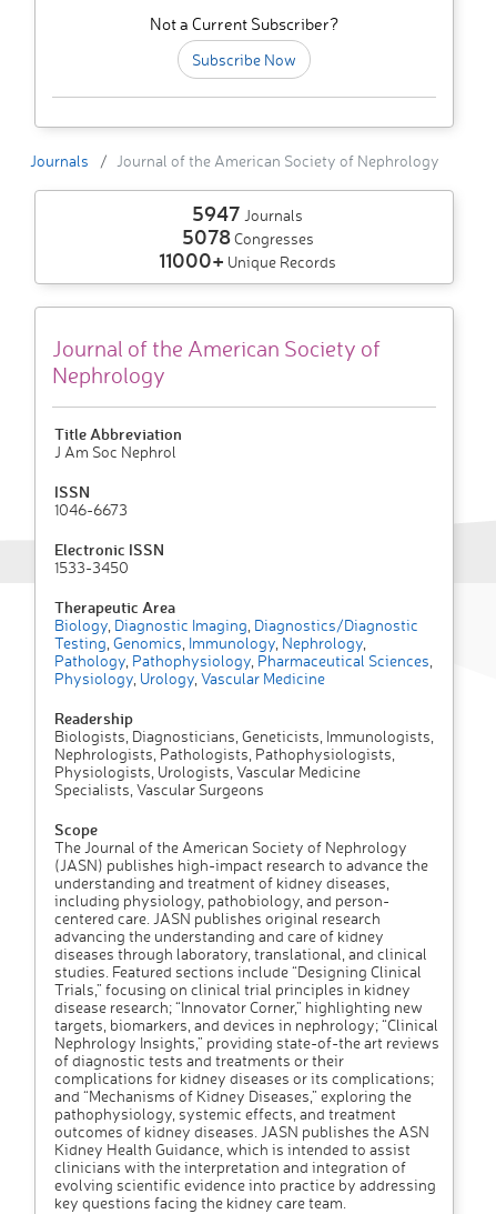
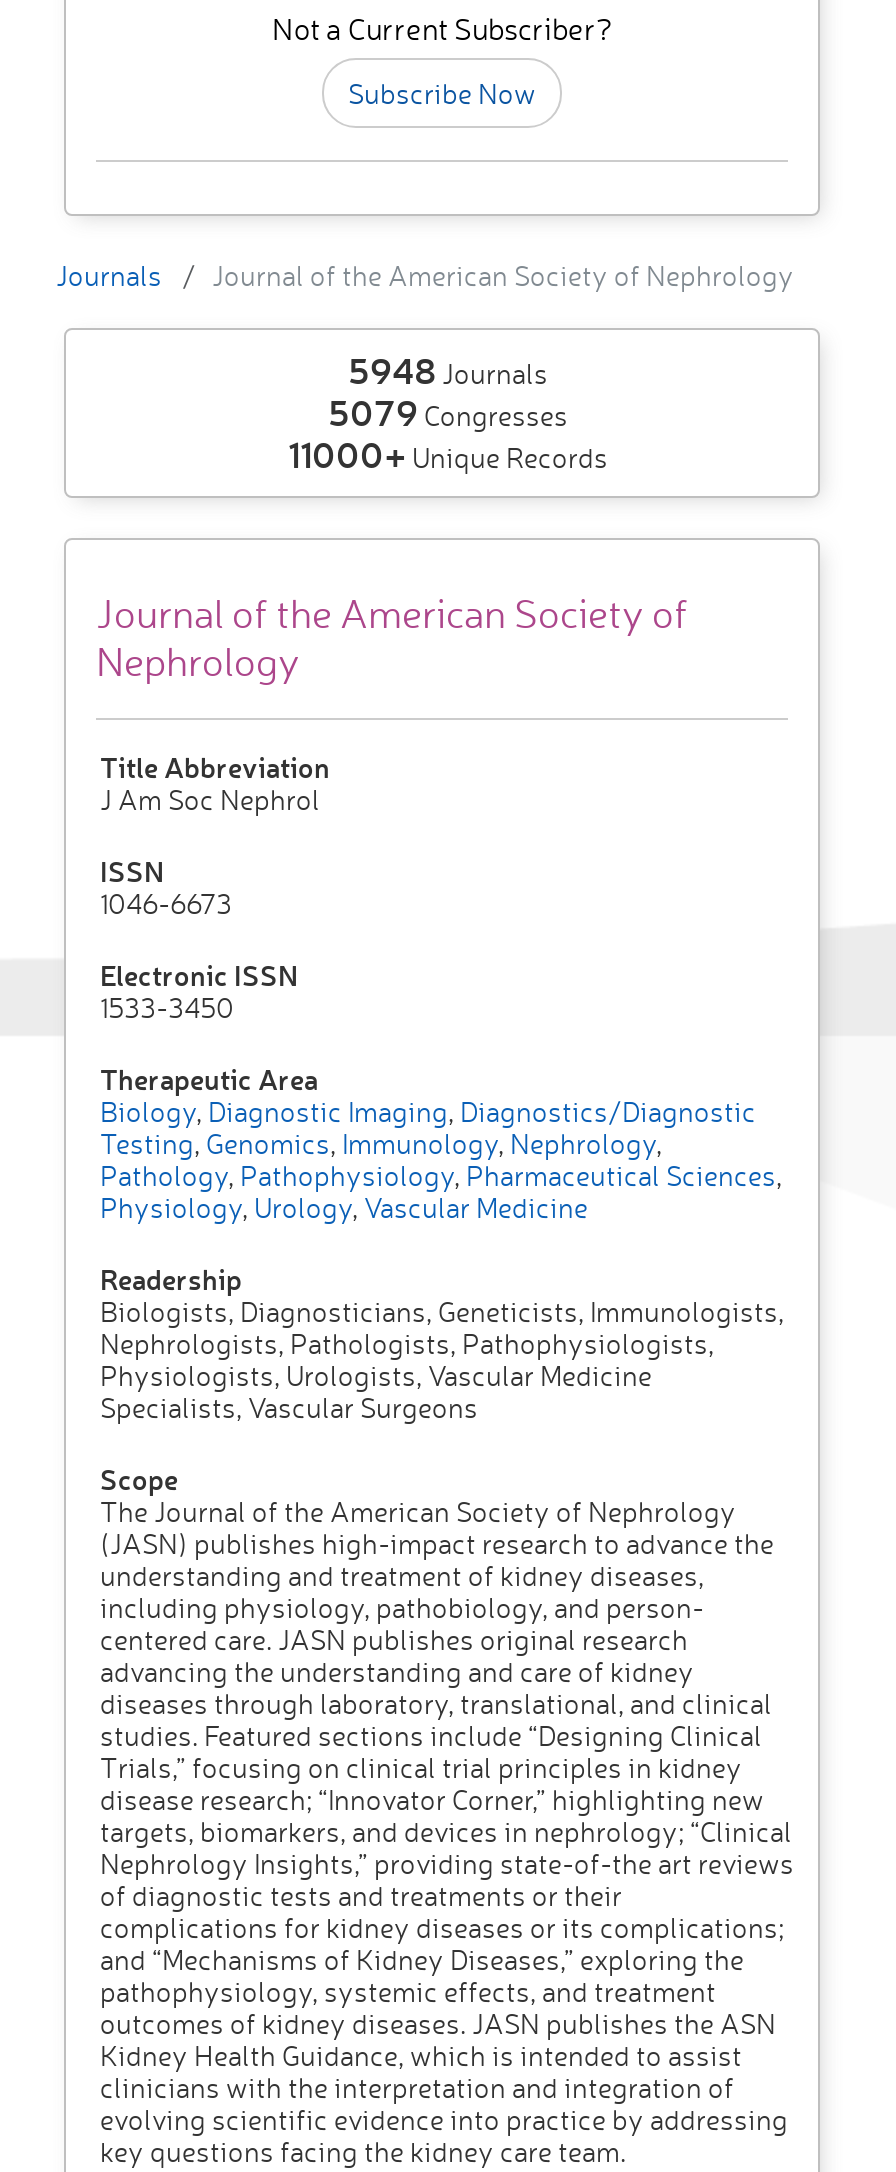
[192,200,303,227] 5947Journals -> [348,347,548,395] 5948Journals
[181,224,313,250] 5078 Congresses -> [328,389,568,437] 5079 Congresses

